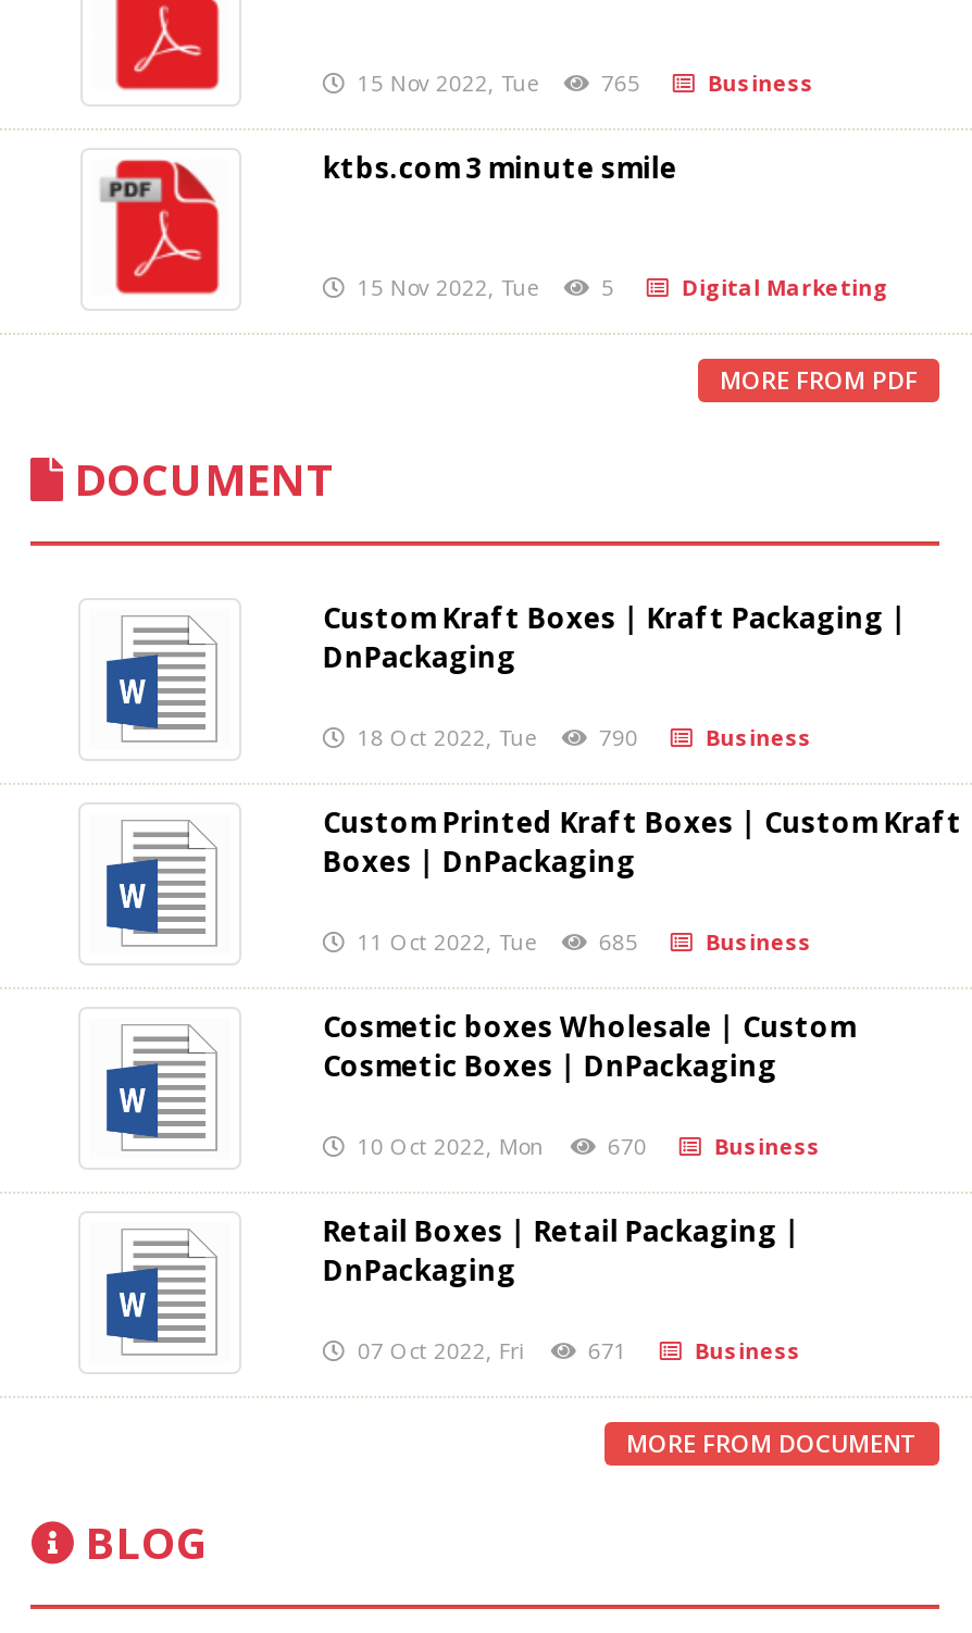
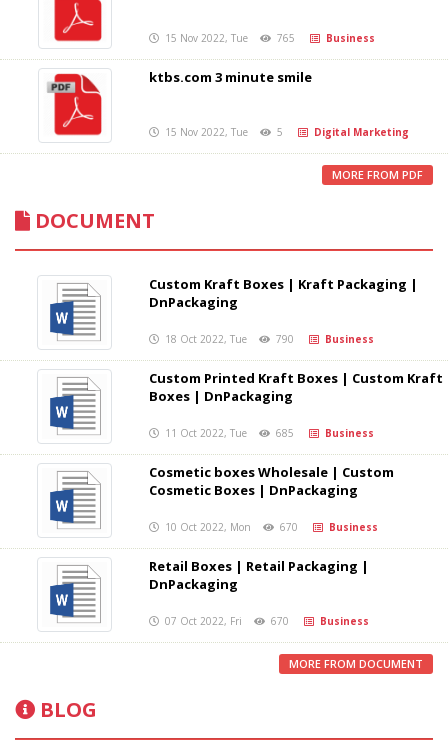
[344,1335,801,1366] 07 Oct 2022, Fri 671 Business -> [159,614,369,628] 07 Oct 2022, Fri 670 Business

